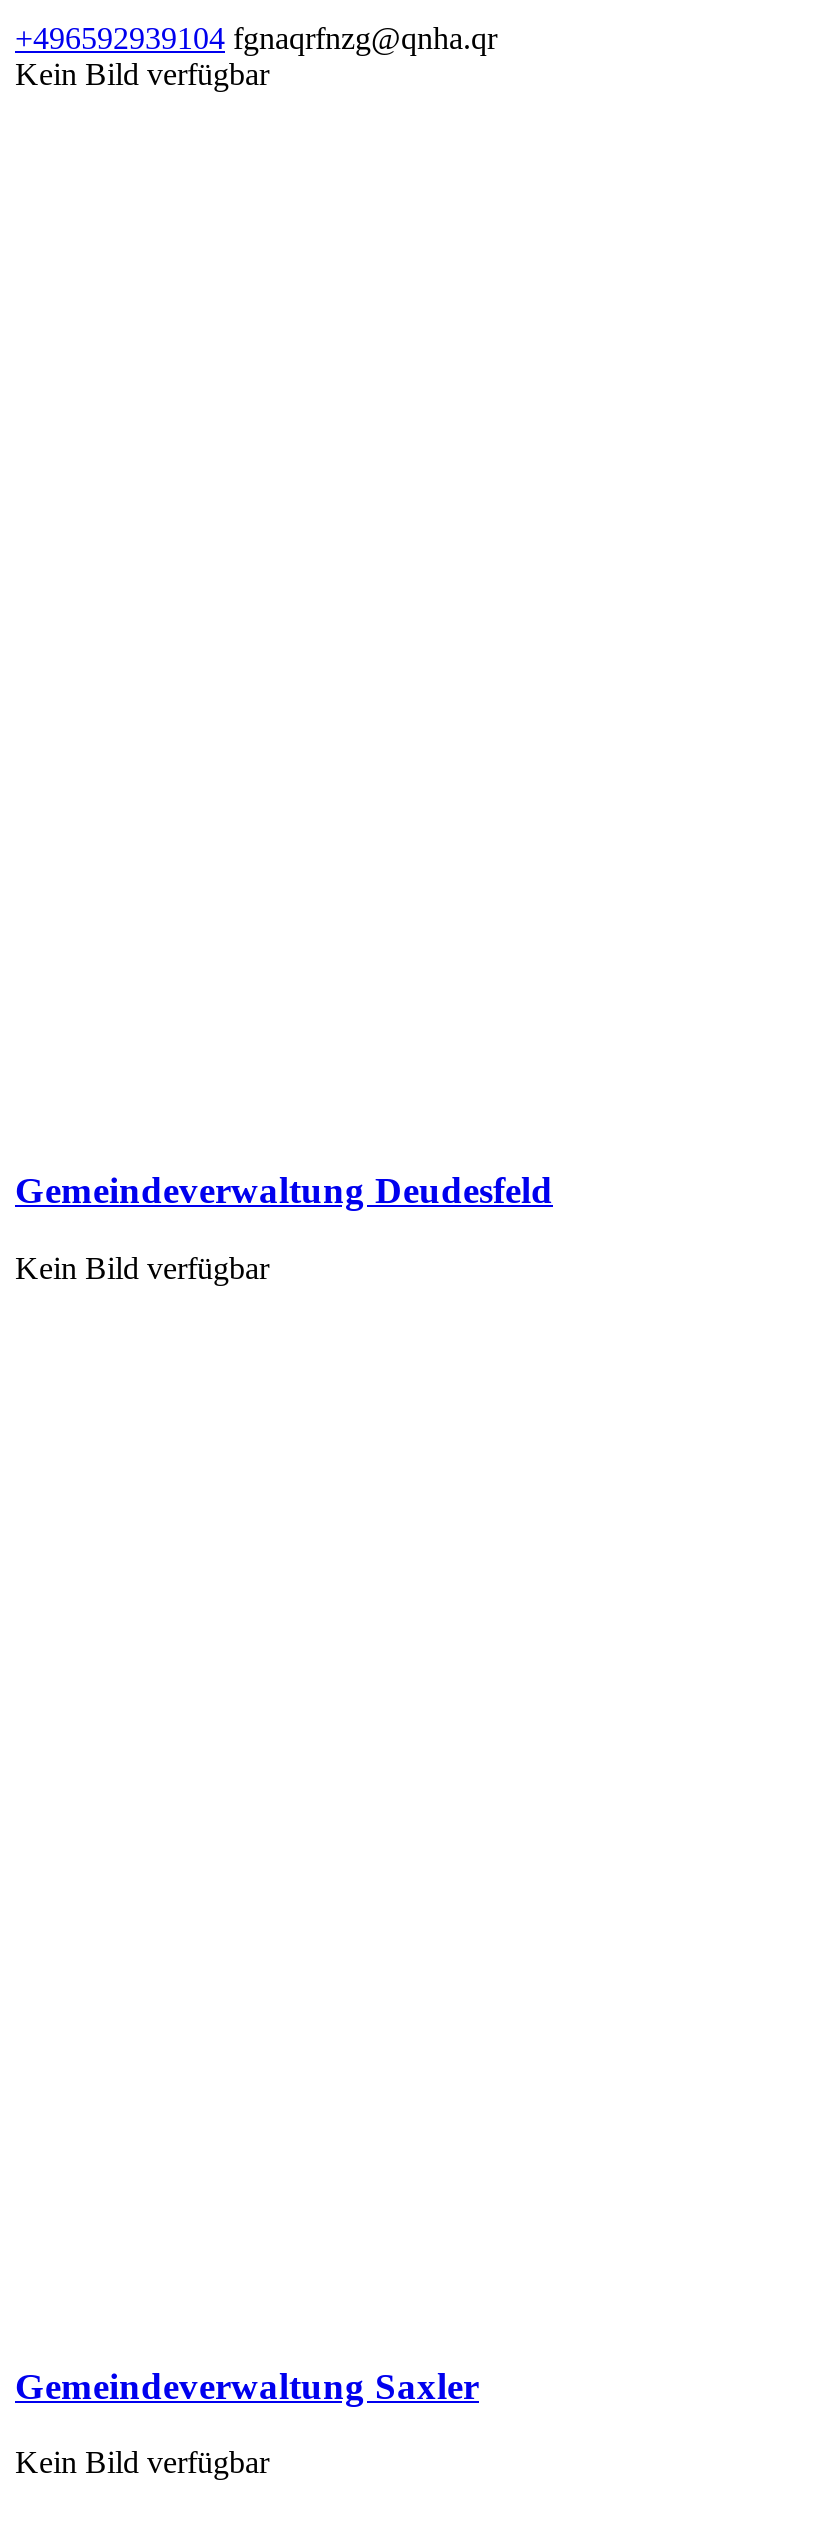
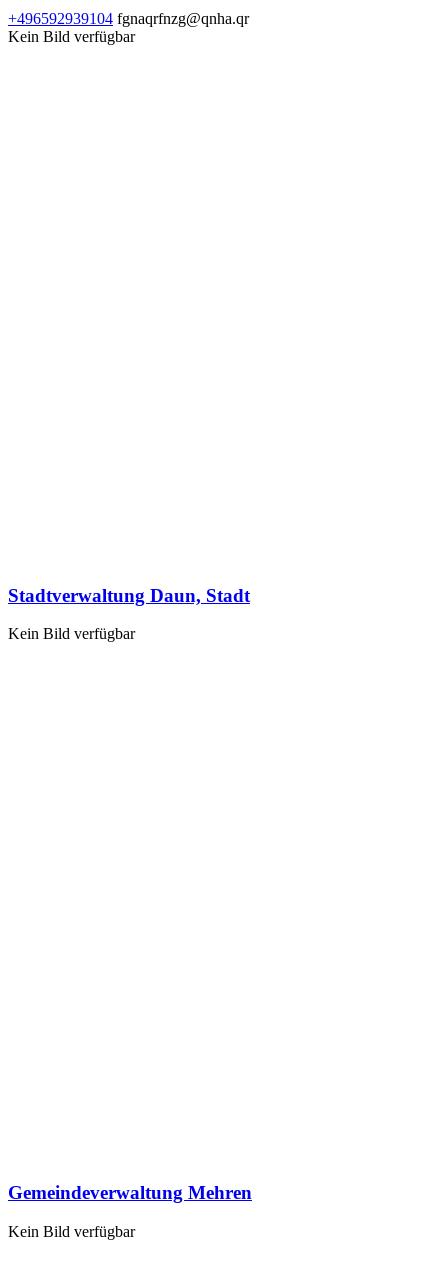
[15,1169,553,1211] Gemeindeverwaltung Deudesfeld -> [8,584,250,605] Stadtverwaltung Daun, Stadt
[15,2364,479,2406] Gemeindeverwaltung Saxler -> [8,1182,252,1203] Gemeindeverwaltung Mehren

